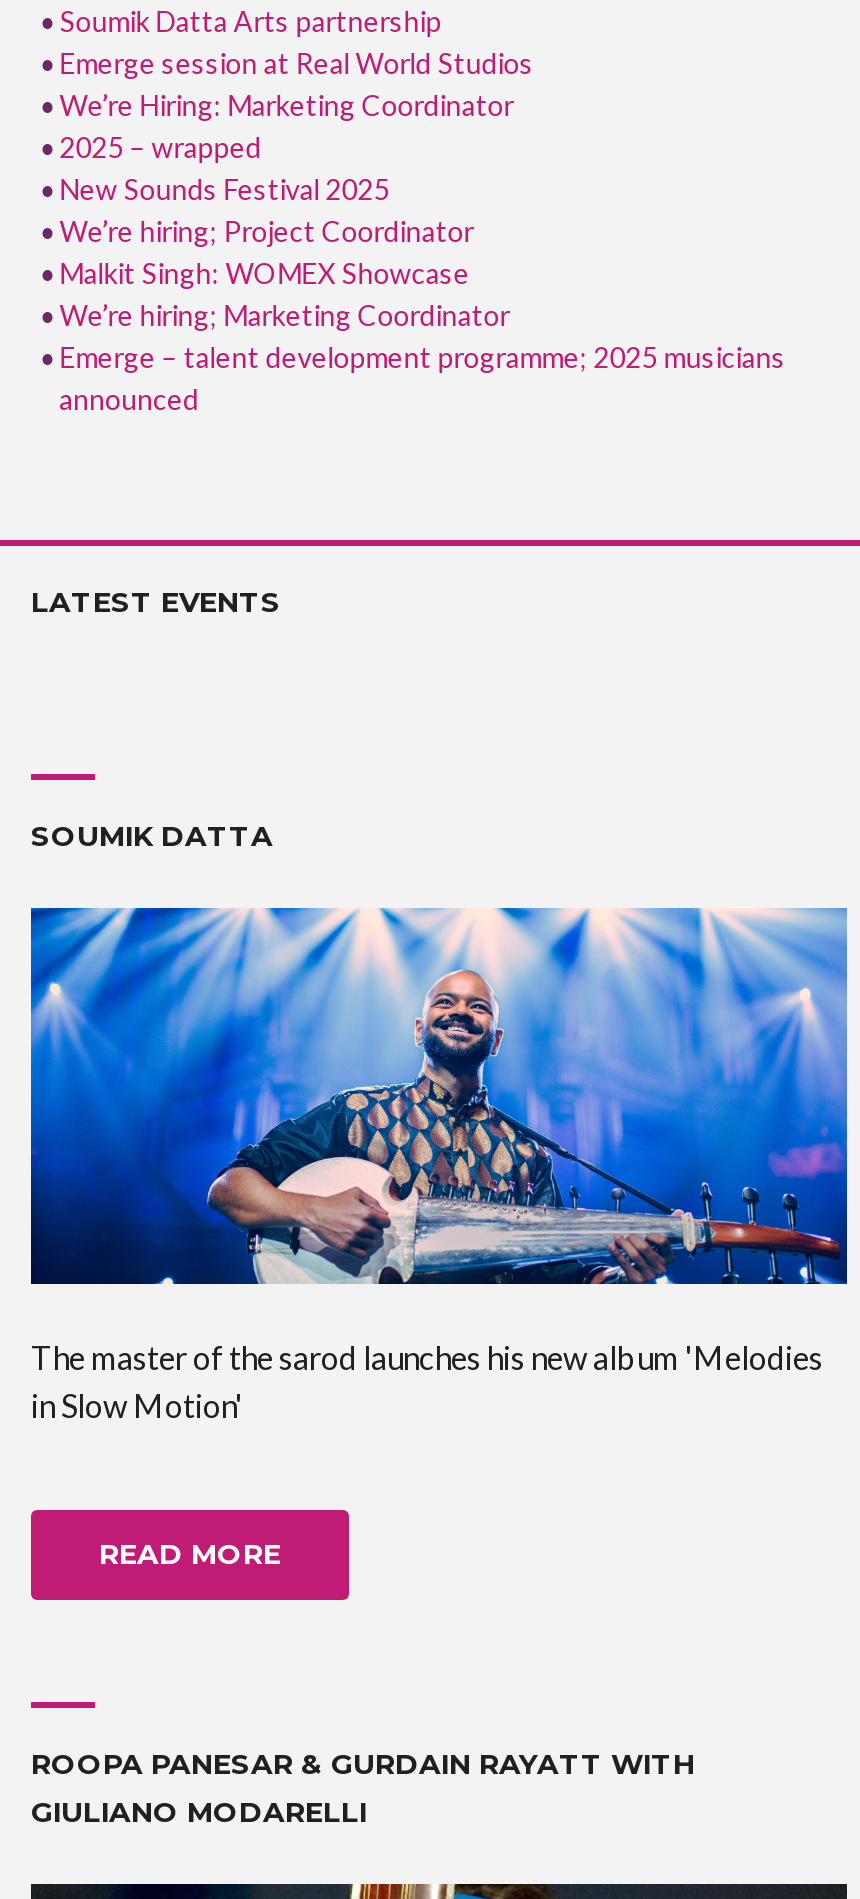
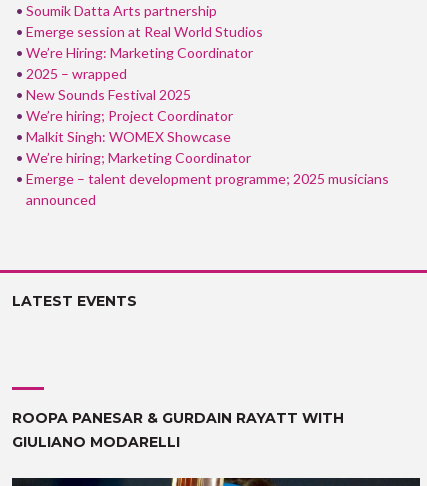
[31,819,273,855] SOUMIK DATTA -> none
[29,906,849,1424] [image] | The master of the sarod launches his new album 'Melodies | in Slow Motion' -> none
[99,1536,281,1572] READ MORE -> none

